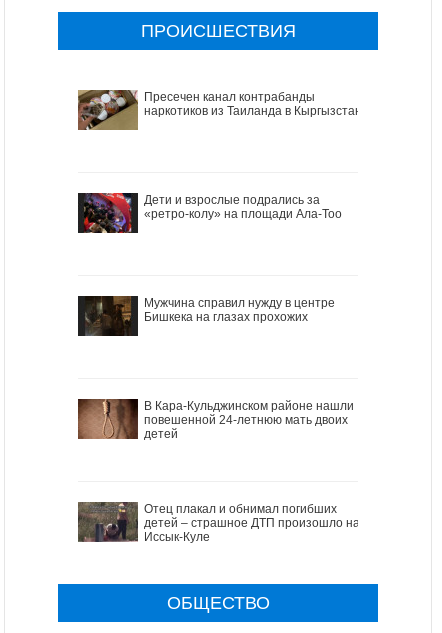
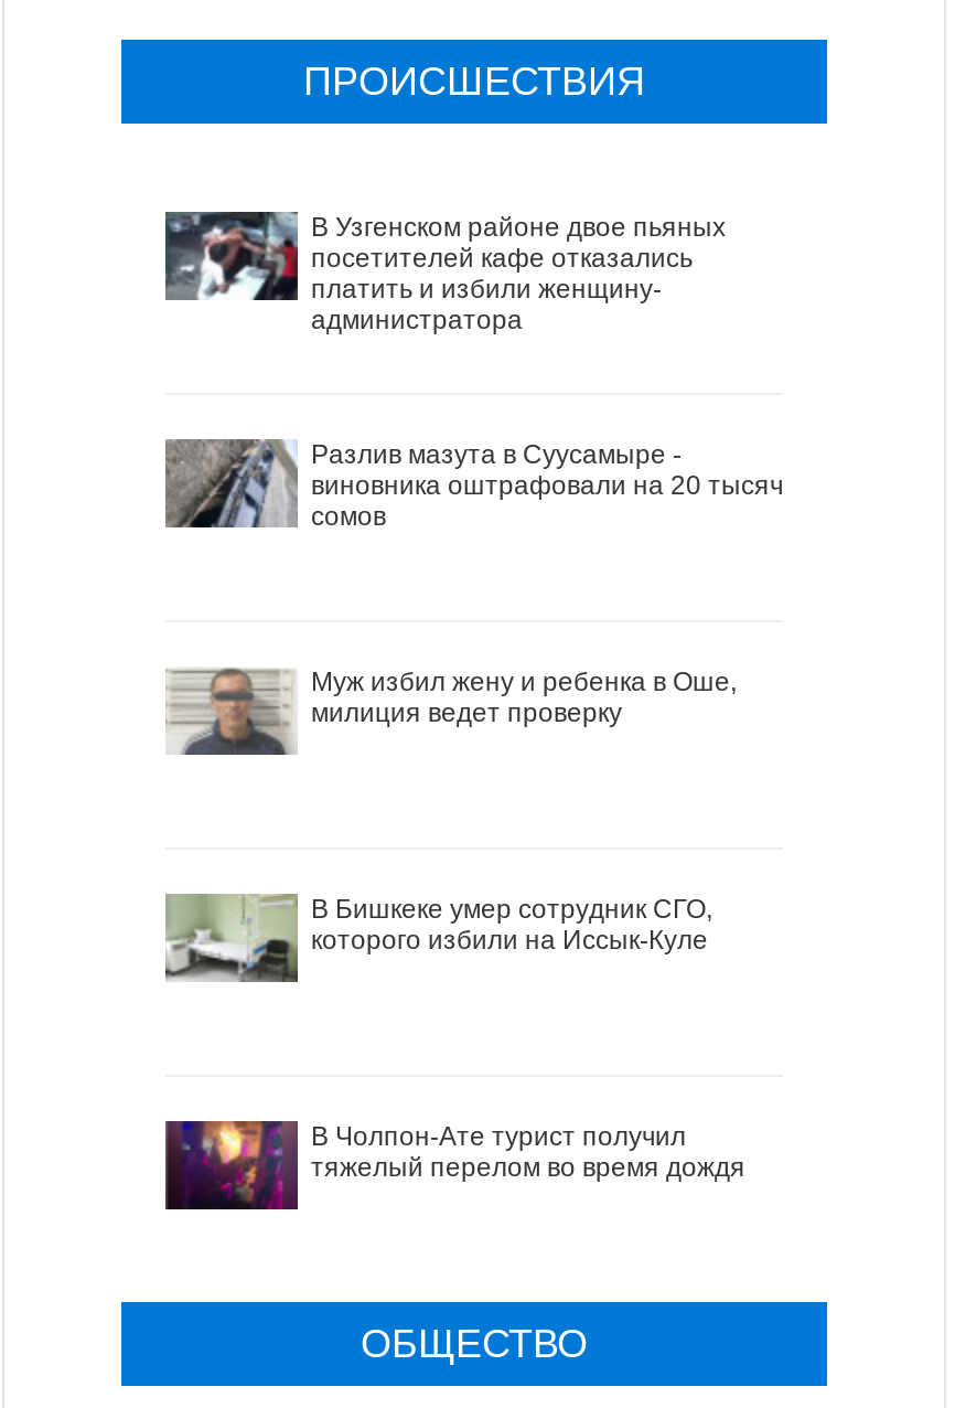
[77,90,362,131] [image] | Пресечен канал контрабанды | наркотиков из Таиланда в Кыргызстан -> [163,211,726,335] [image] | В Узгенском районе двое пьяных | посетителей кафе отказались | платить и избили женщину- | администратора
[78,192,342,234] [image] | Дети и взрослые подрались за | «ретро-колу» на площади Ала-Тоо -> [165,437,783,531] [image] | Разлив мазута в Суусамыре - | виновника оштрафовали на 20 тысяч | сомов
[77,295,335,337] [image] | Мужчина справил нужду в центре | Бишкека на глазах прохожих -> [165,666,737,755] [image] | Муж избил жену и ребенка в Оше, | милиция ведет проверку
[77,399,354,441] [image] | В Кара-Кульджинском районе нашли | повешенной 24-летнюю мать двоих | детей -> [165,893,712,982] [image] | В Бишкеке умер сотрудник СГО, | которого избили на Иссык-Куле
[78,501,360,544] [image] | Отец плакал и обнимал погибших | детей – страшное ДТП произошло на | Иссык-Куле -> [168,1119,745,1212] [image] | В Чолпон-Ате турист получил | тяжелый перелом во время дождя

